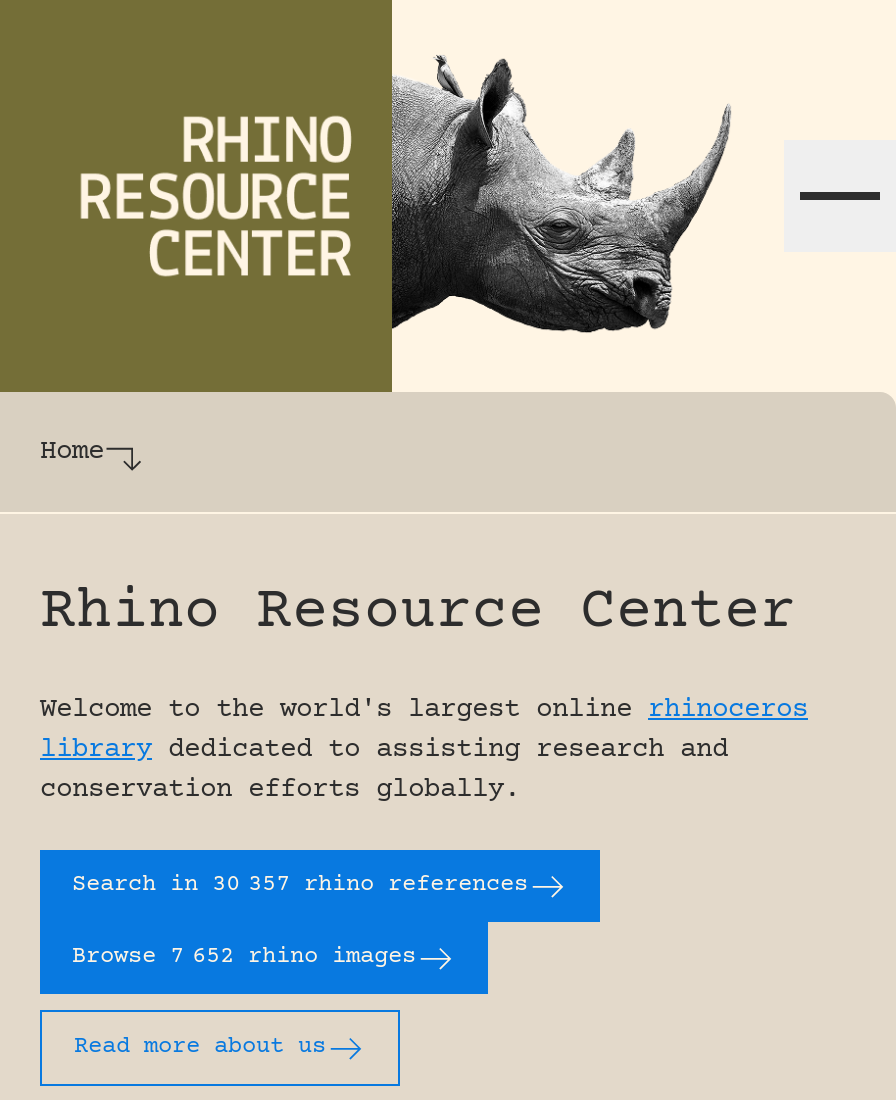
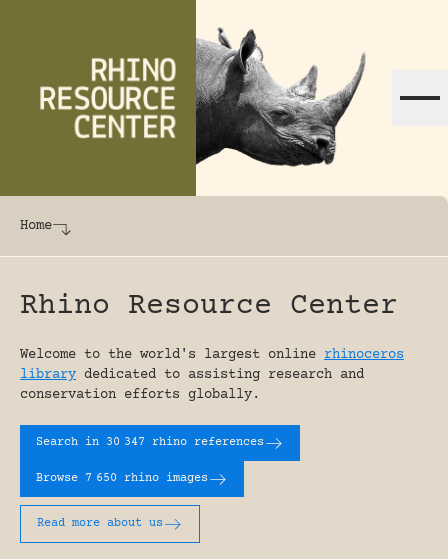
[72,872,528,898] Search in 30 357 rhino references -> [36,436,264,449] Search in 30 347 rhino references
[72,944,416,970] Browse 7 652 rhino images -> [36,472,208,485] Browse 7 650 rhino images

